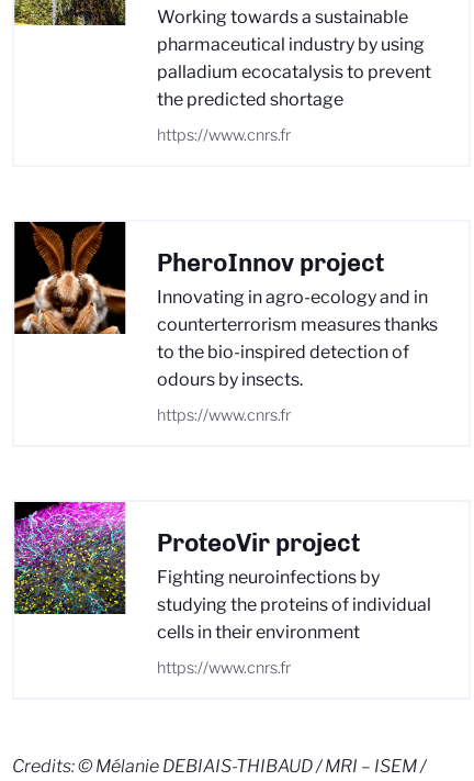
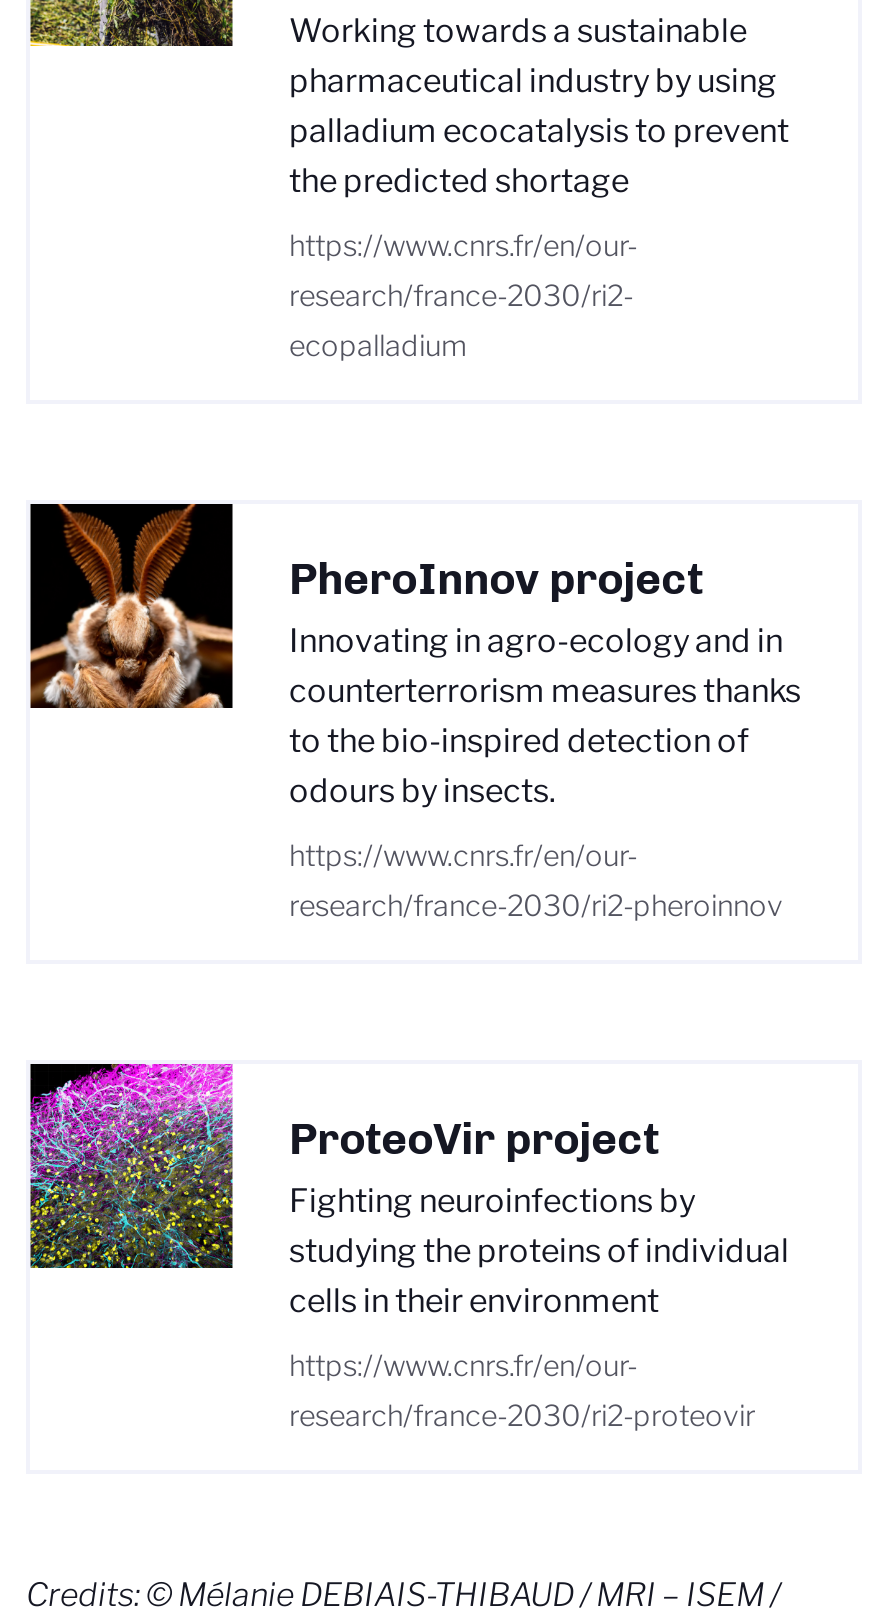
[156,125,290,145] https://www.cnrs.fr -> [289,228,637,364] https://www.cnrs.fr/en/our- | research/france-2030/ri2- | ecopalladium
[156,405,290,425] https://www.cnrs.fr -> [289,838,783,924] https://www.cnrs.fr/en/our- | research/france-2030/ri2-pheroinnov
[156,658,290,678] https://www.cnrs.fr -> [289,1348,755,1434] https://www.cnrs.fr/en/our- | research/france-2030/ri2-proteovir

